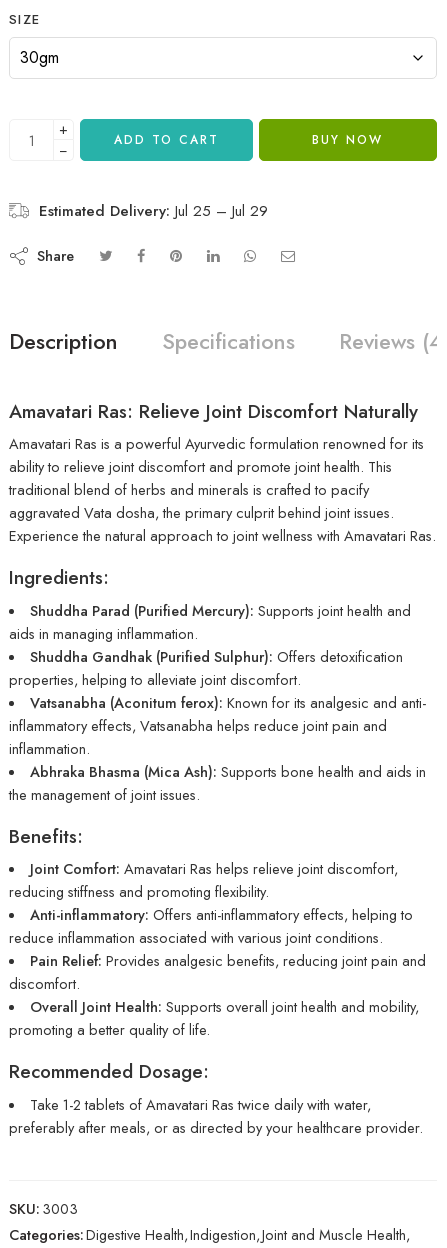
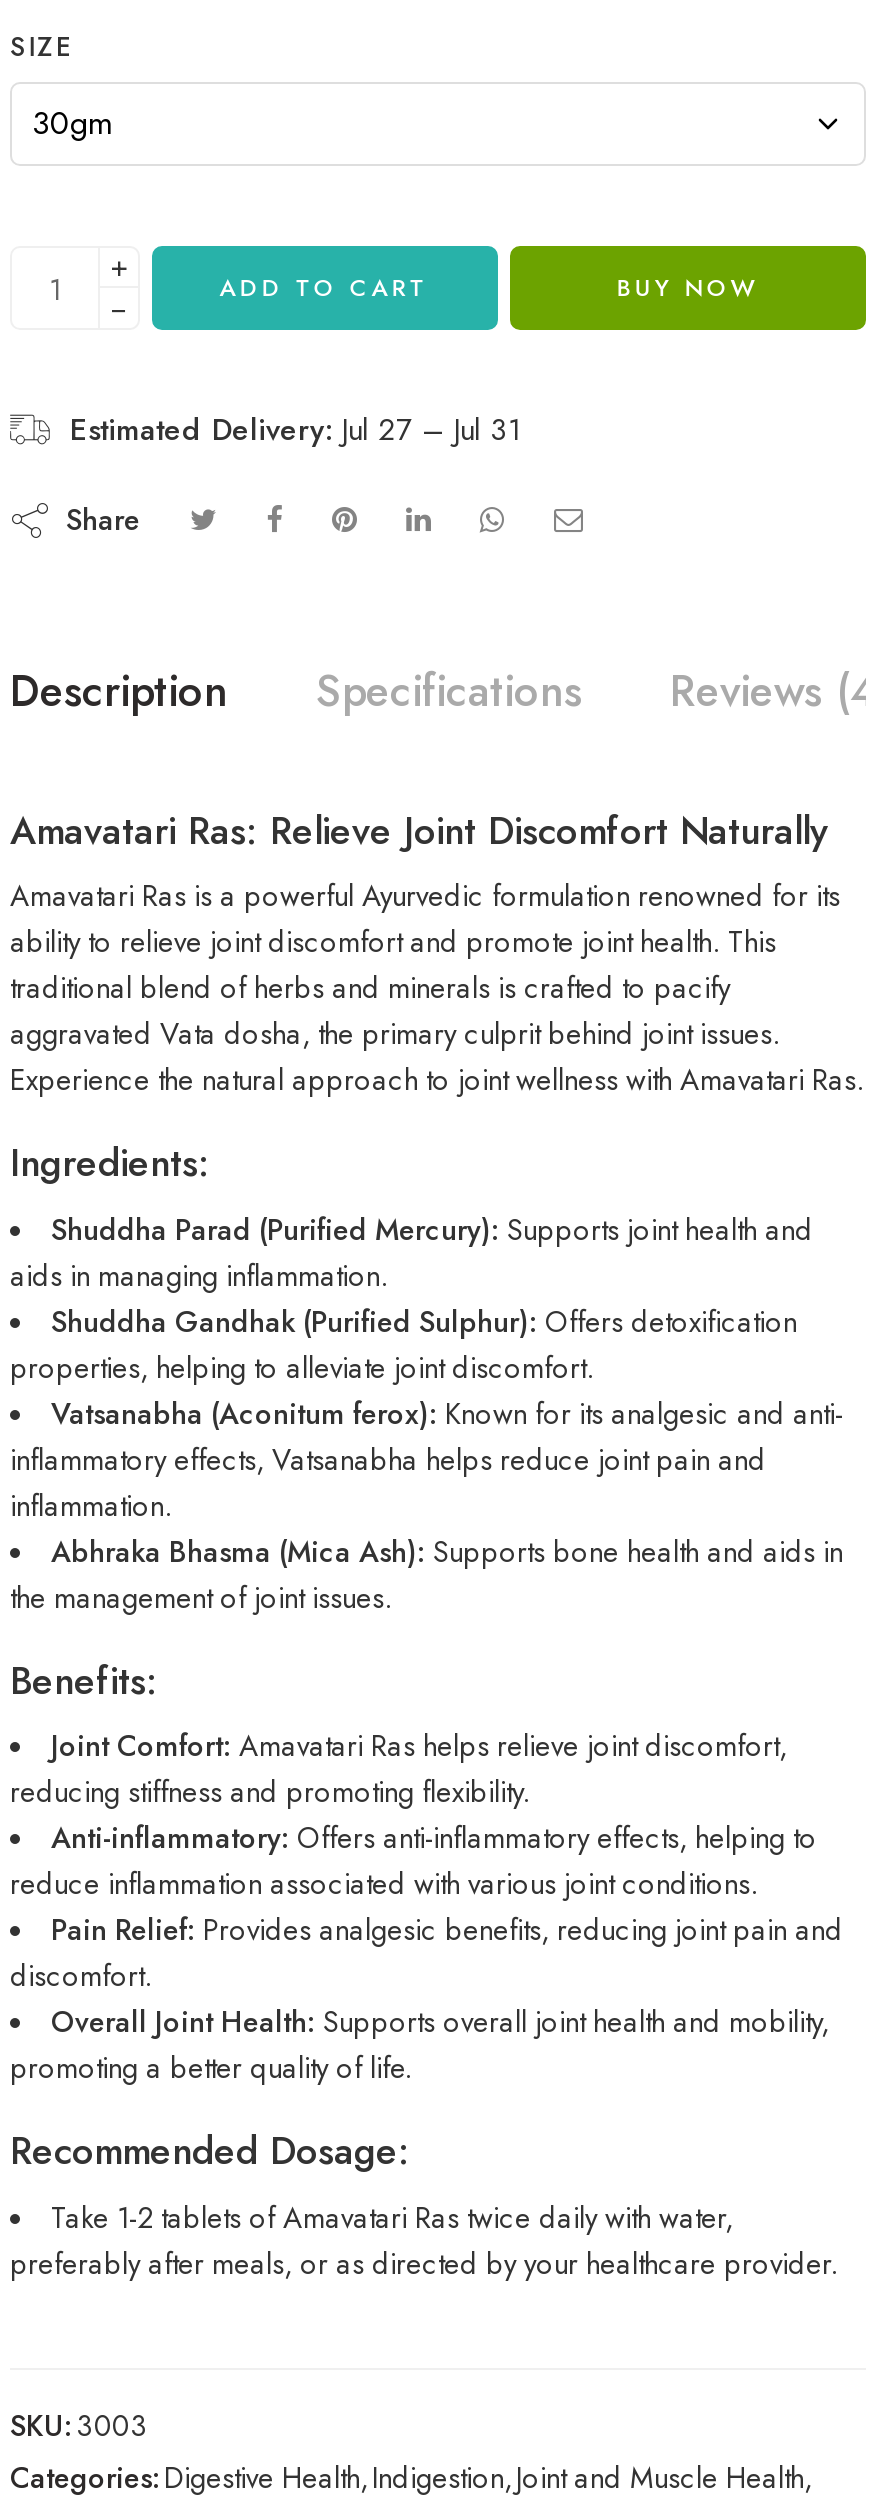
[39,200,268,222] Estimated Delivery: Jul 25 – Jul 29 -> [70,408,522,452] Estimated Delivery: Jul 27 – Jul 31

